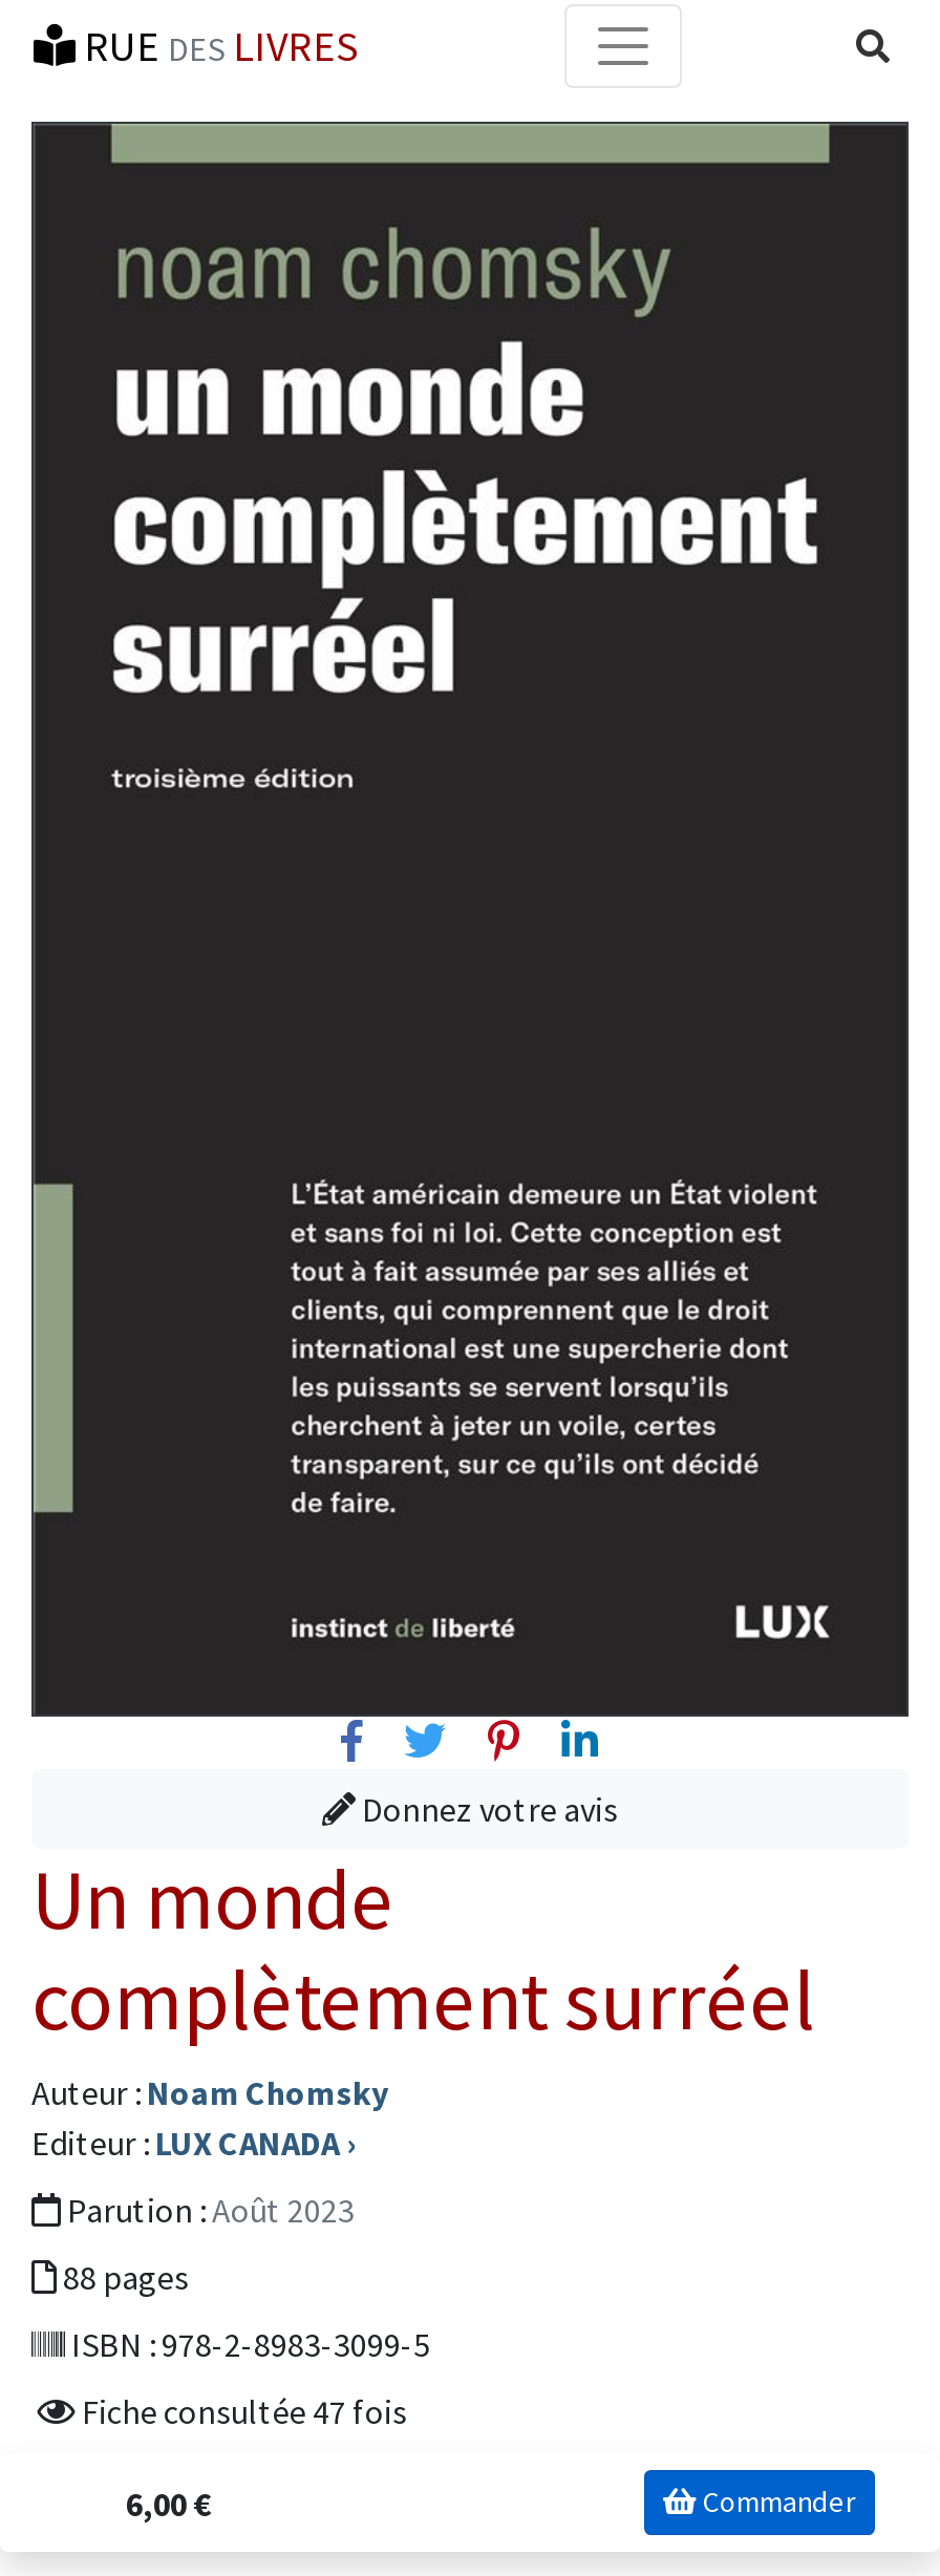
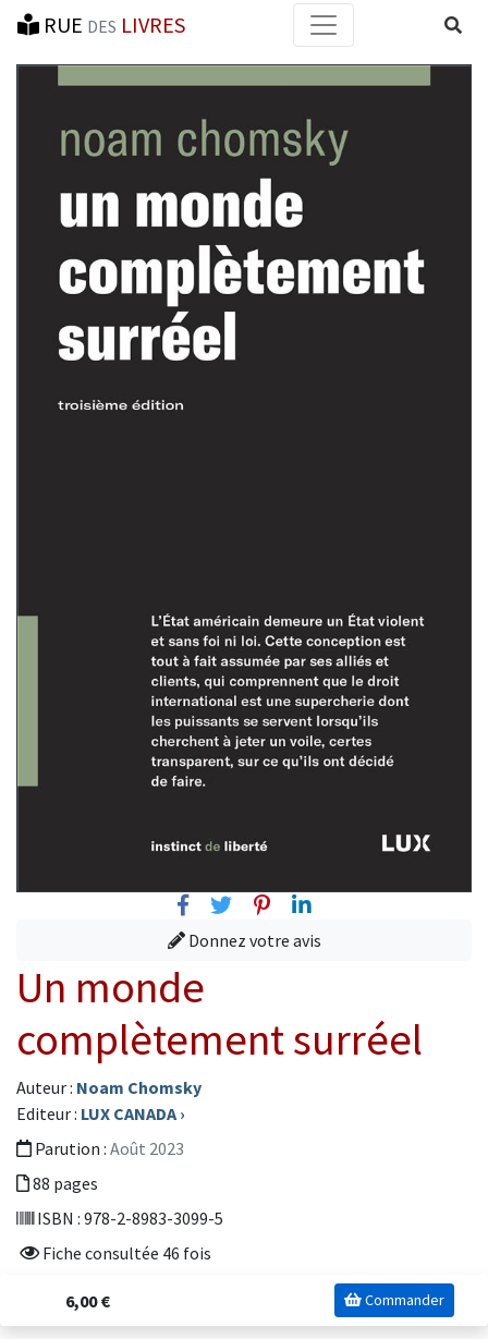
[76,2390,407,2432] Fiche consultée 47 fois -> [39,1242,211,1264] Fiche consultée 46 fois

